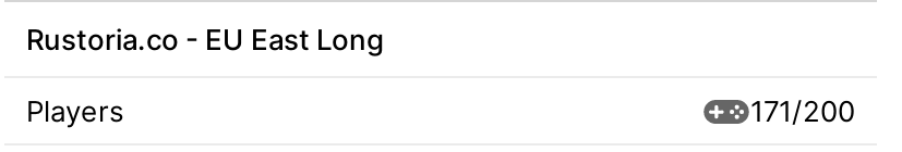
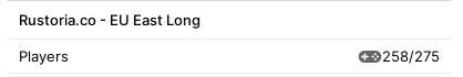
[750,92,855,127] 171/200 -> [382,47,440,64] 258/275

